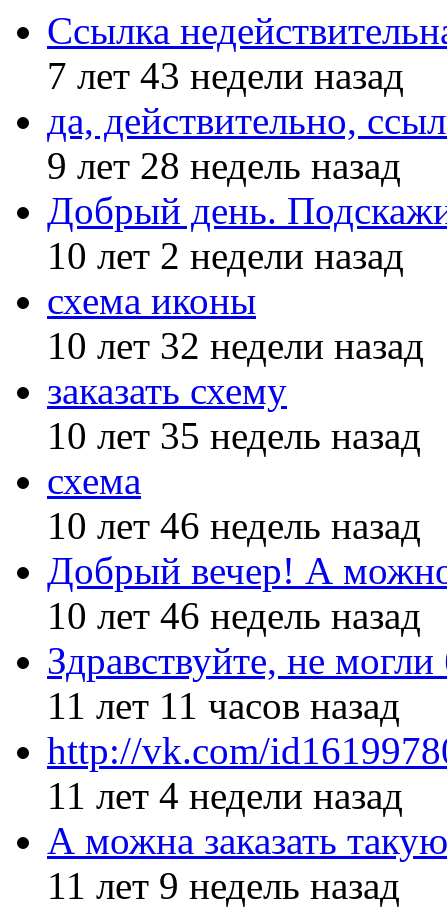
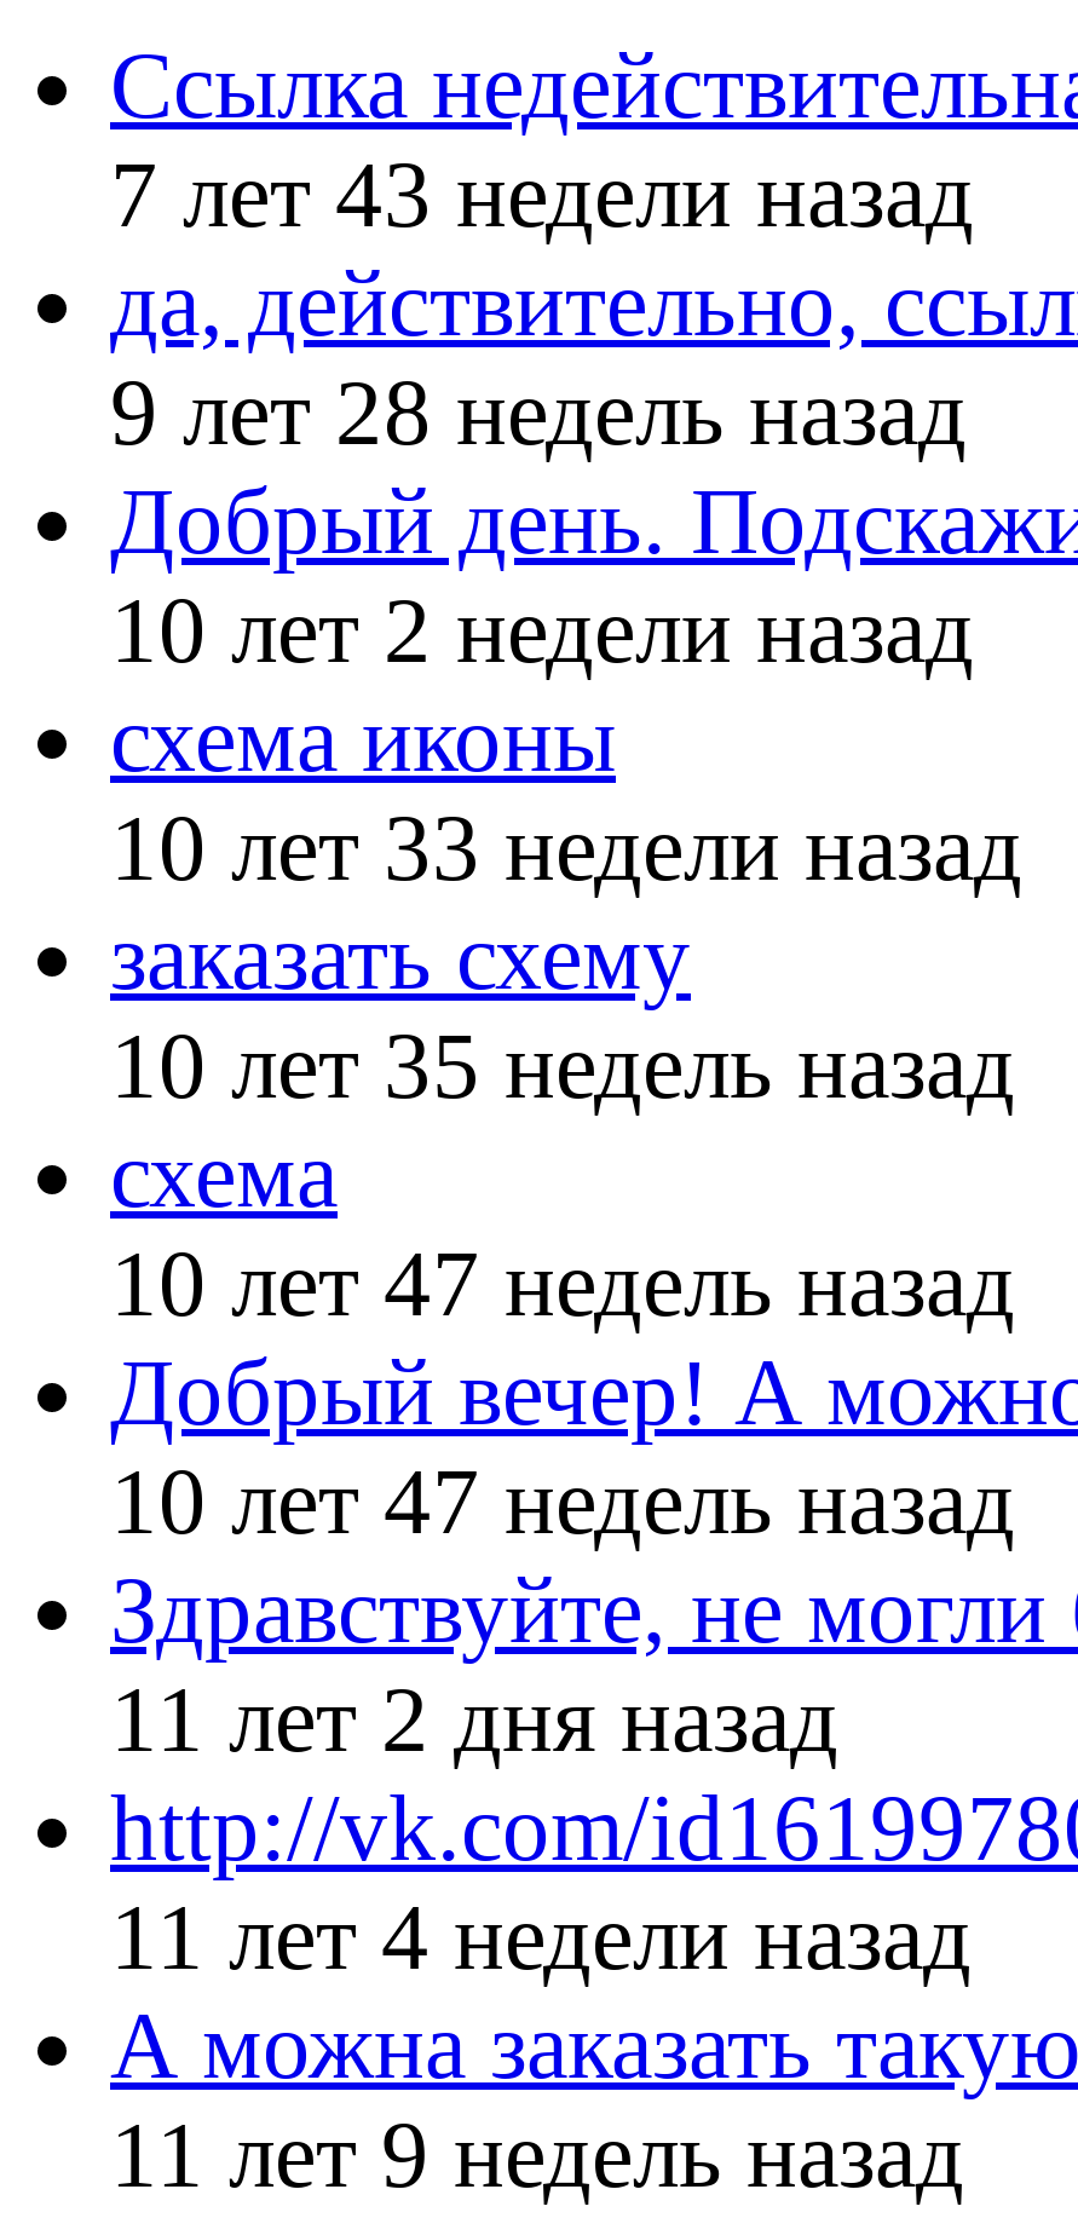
[47,324,424,367] 10 лет 32 недели назад -> [110,795,1022,899] 10 лет 33 недели назад
[47,504,421,547] 10 лет 46 недель назад -> [110,1231,1015,1335] 10 лет 47 недель назад
[47,594,421,637] 10 лет 46 недель назад -> [110,1449,1015,1553] 10 лет 47 недель назад
[47,684,400,727] 11 лет 11 часов назад -> [110,1666,838,1771] 11 лет 2 дня назад

